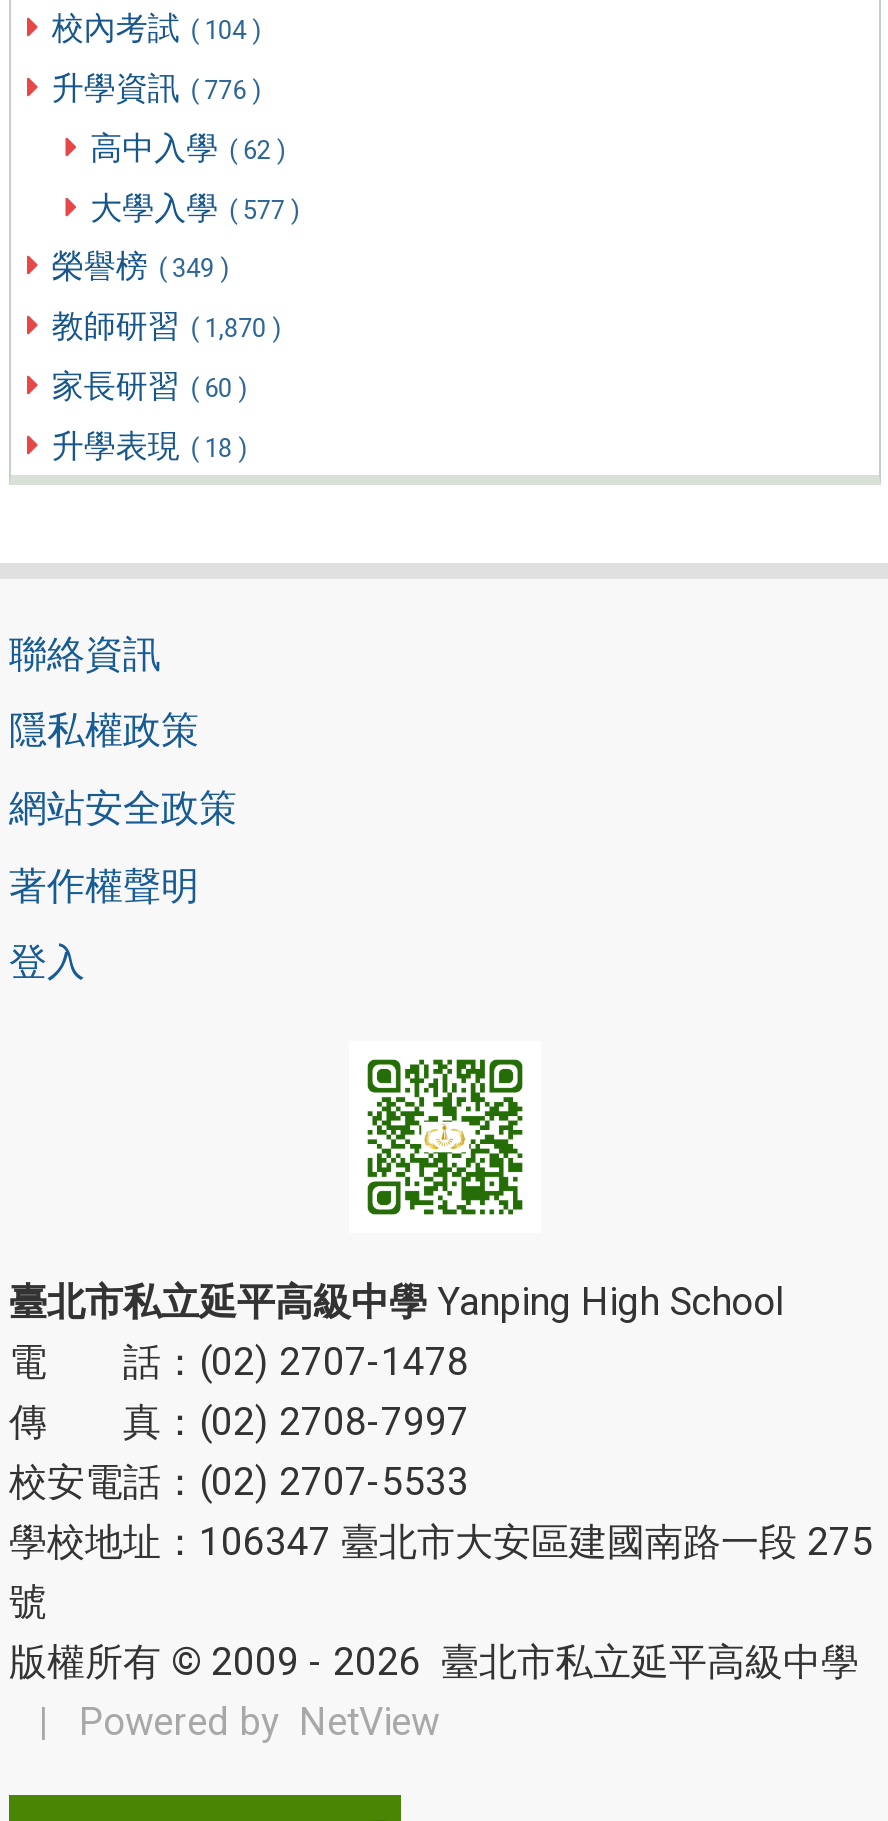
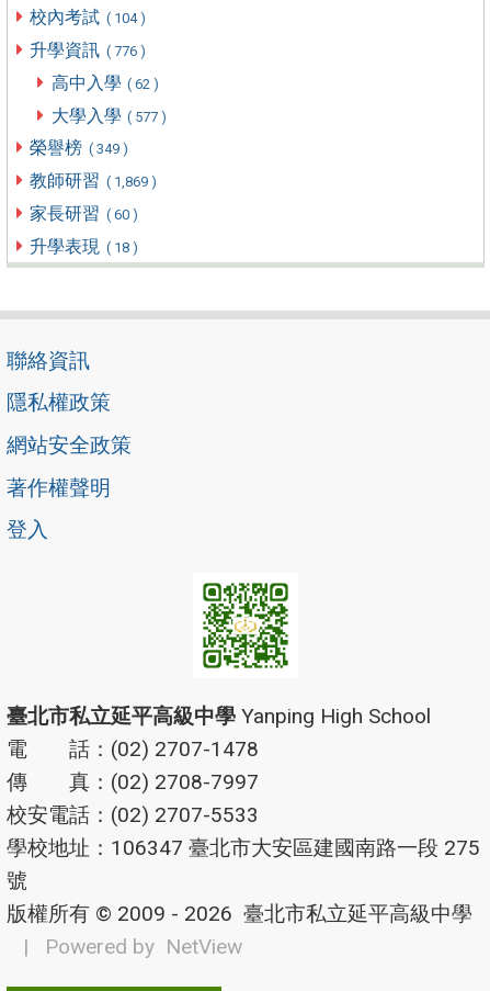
[52,307,282,345] 教師研習 ( 1,870 ) -> [30,170,156,191] 教師研習 ( 1,869 )

